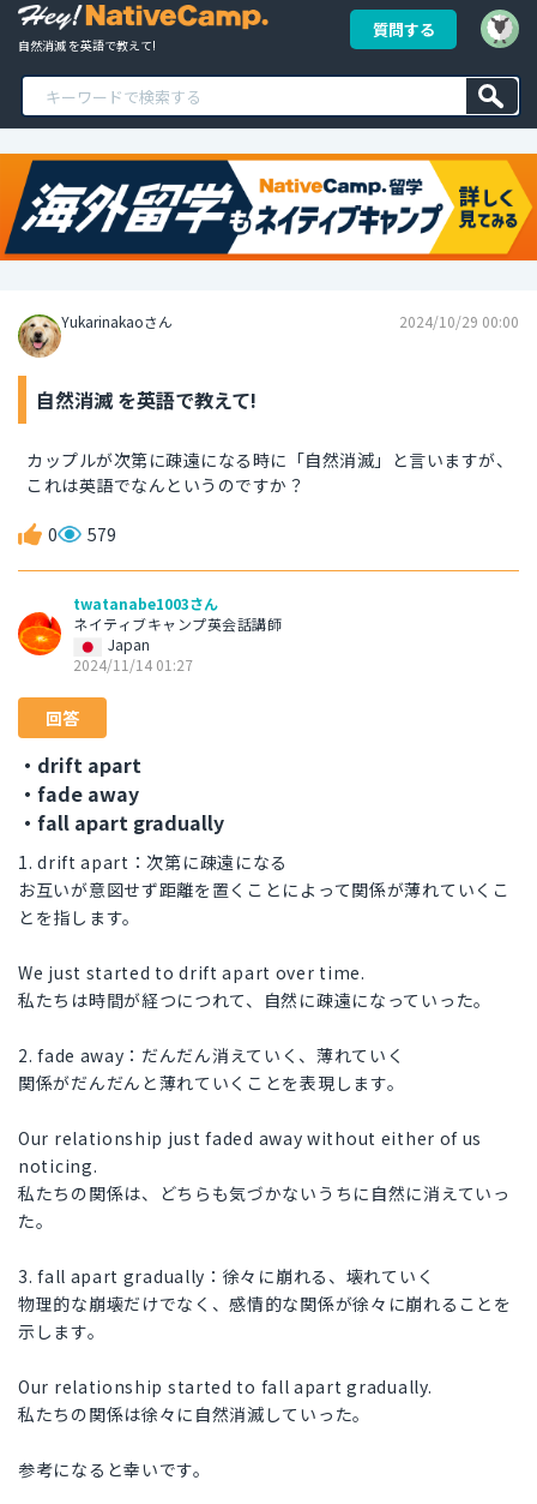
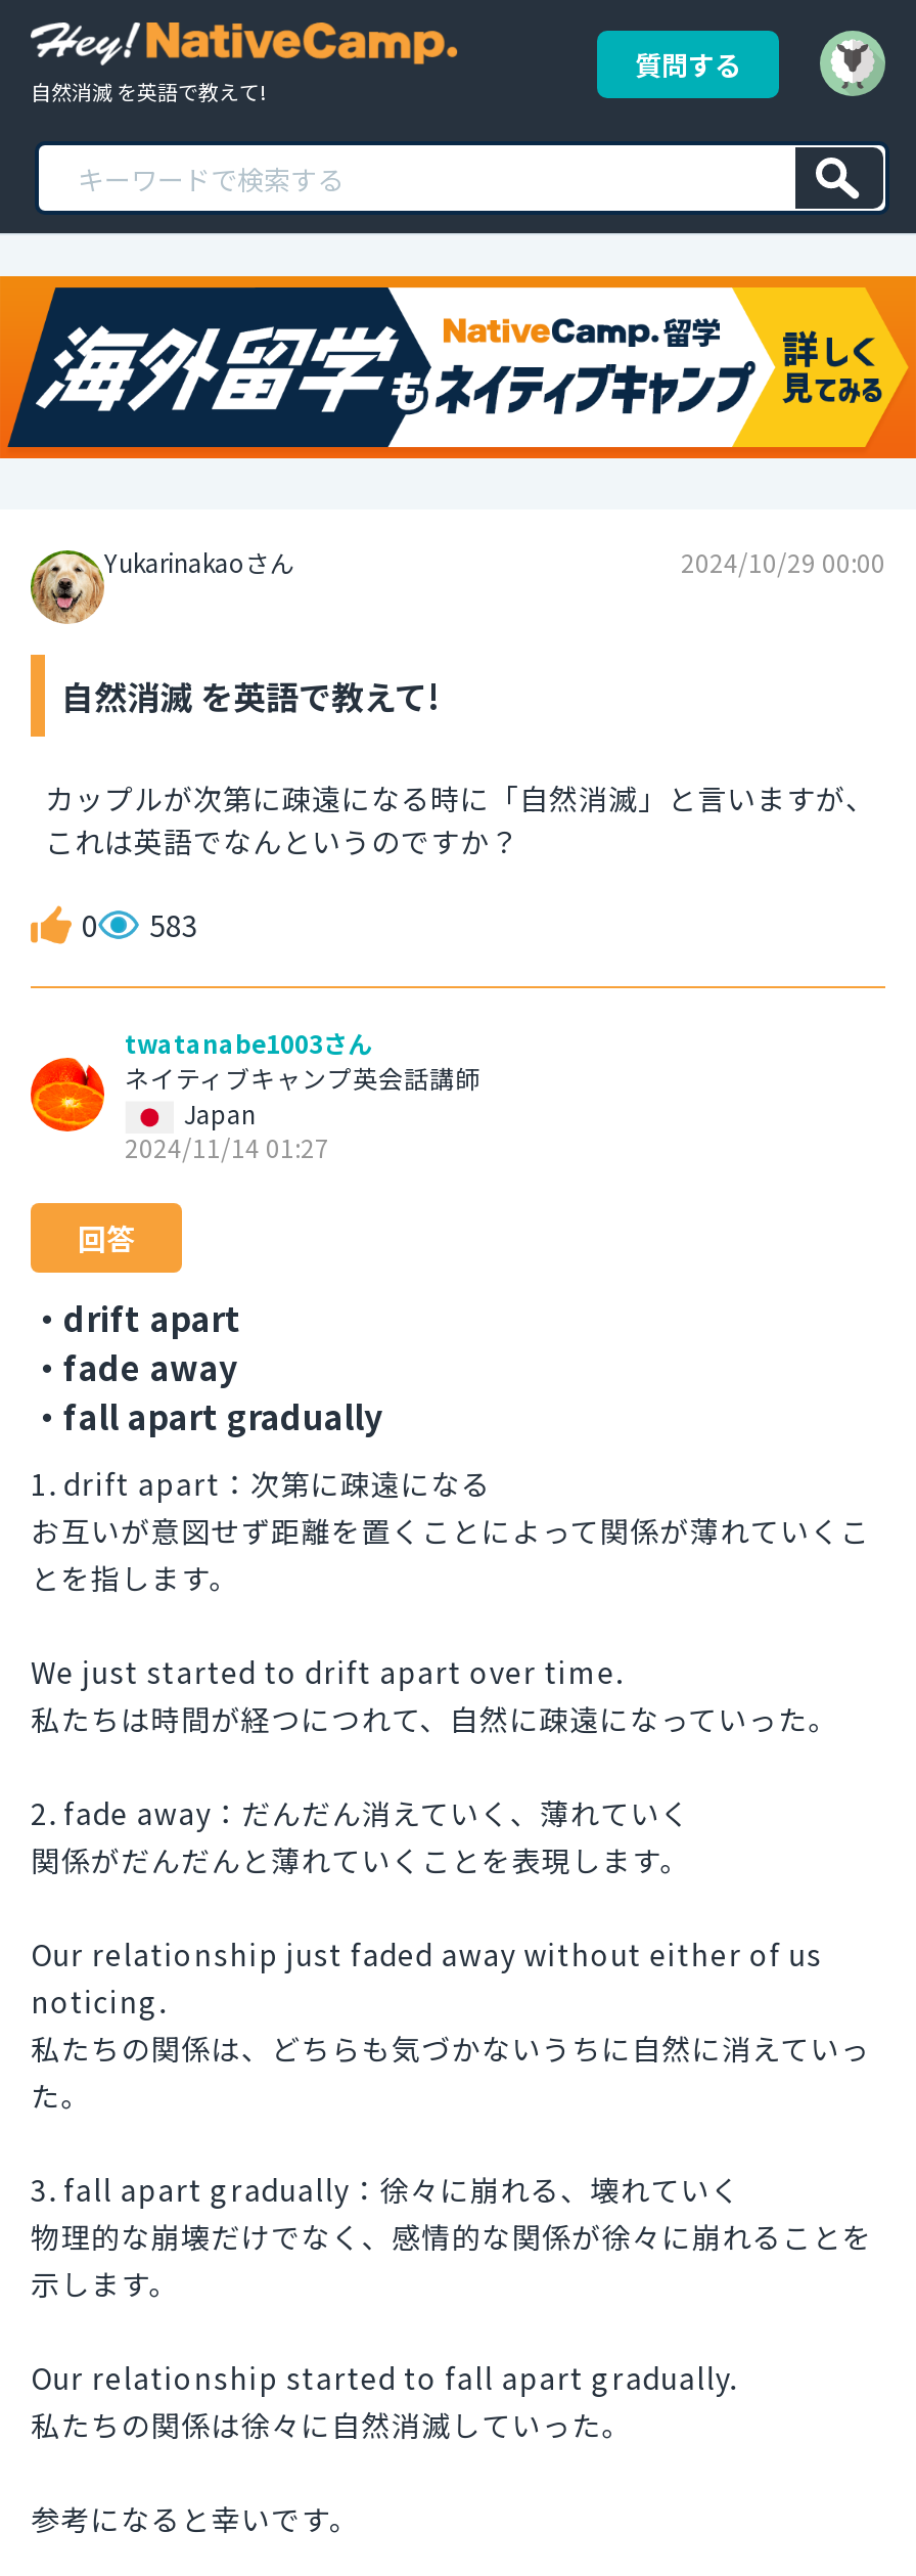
[48,523,116,547] 0 579 -> [82,905,198,946] 0 583

